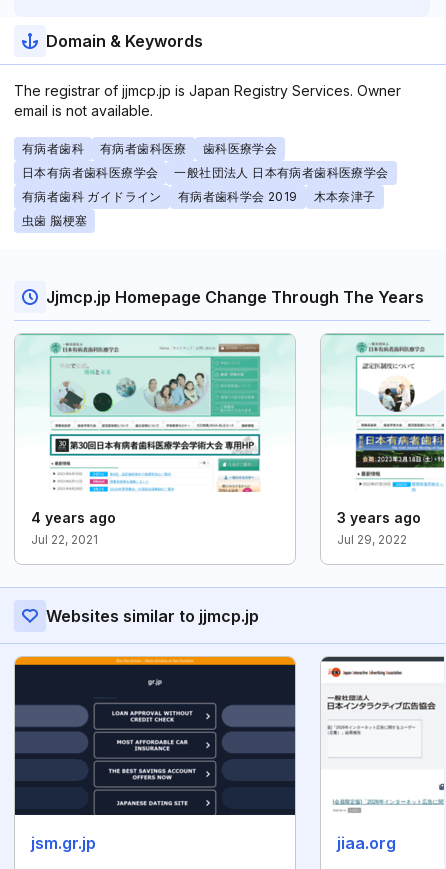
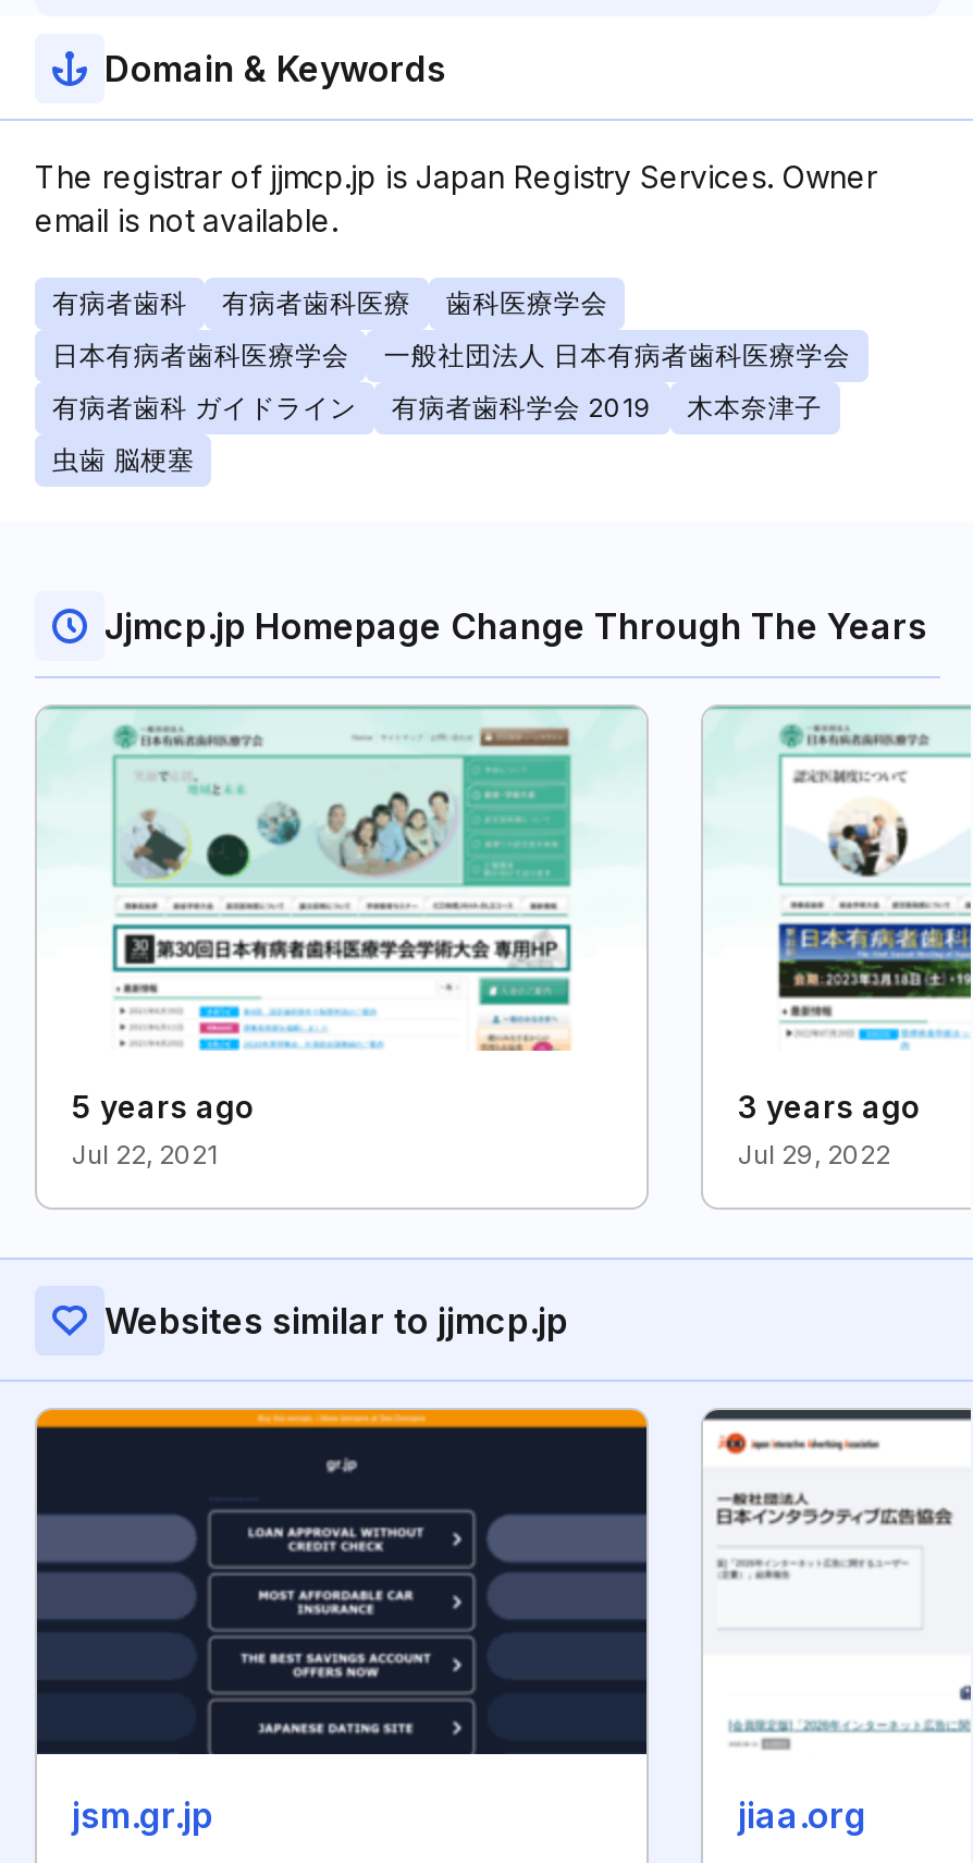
[31,509,116,526] 4 years ago -> [72,1088,255,1125] 5 years ago

